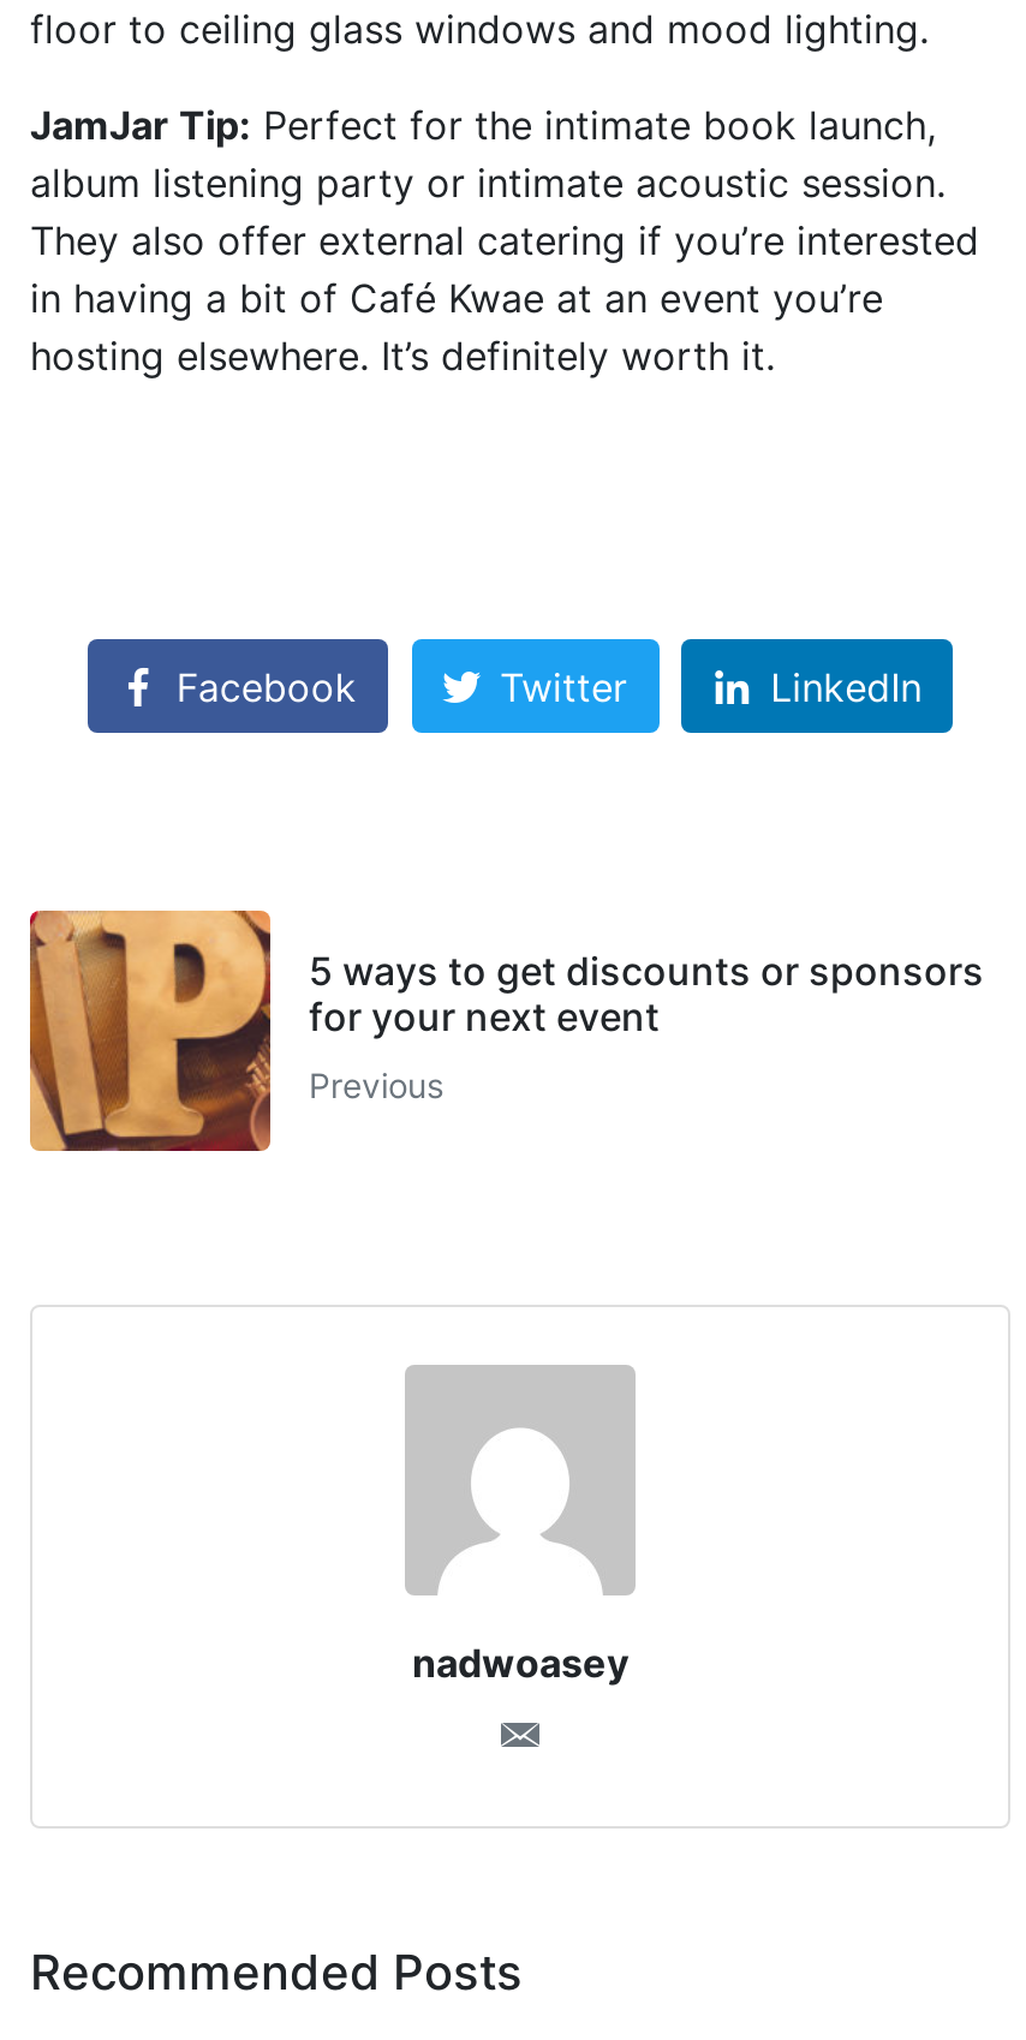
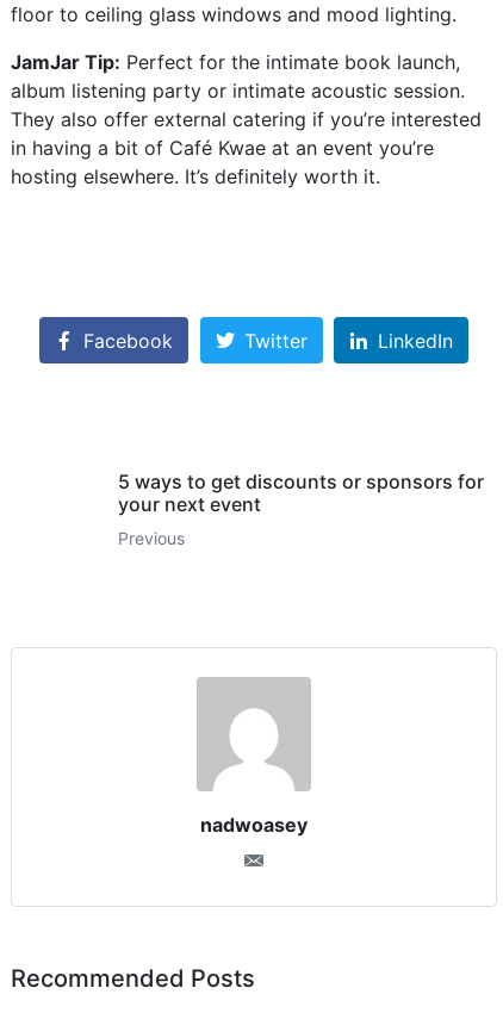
[28,908,273,1153] [image] -> none

